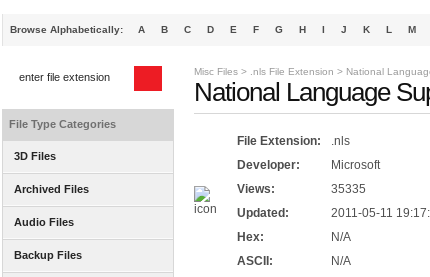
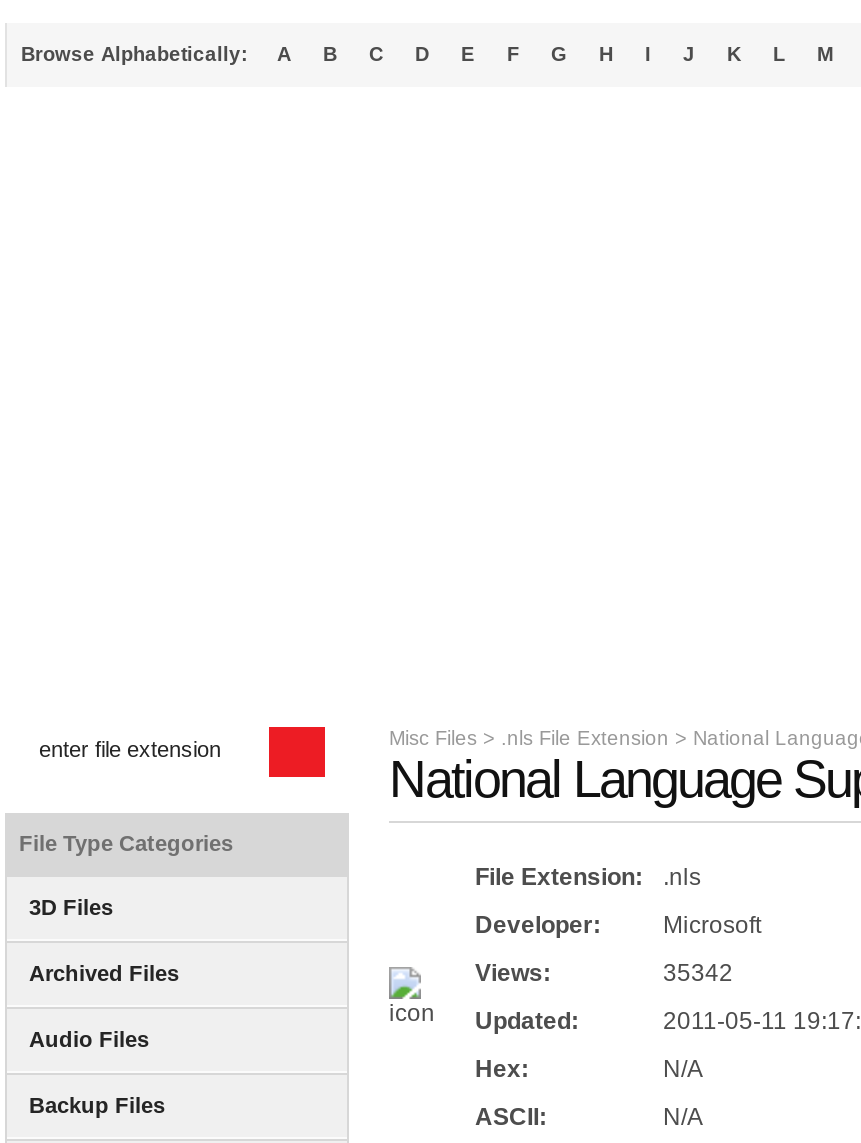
[331,182,366,196] 35335 -> [663,959,733,987] 35342

